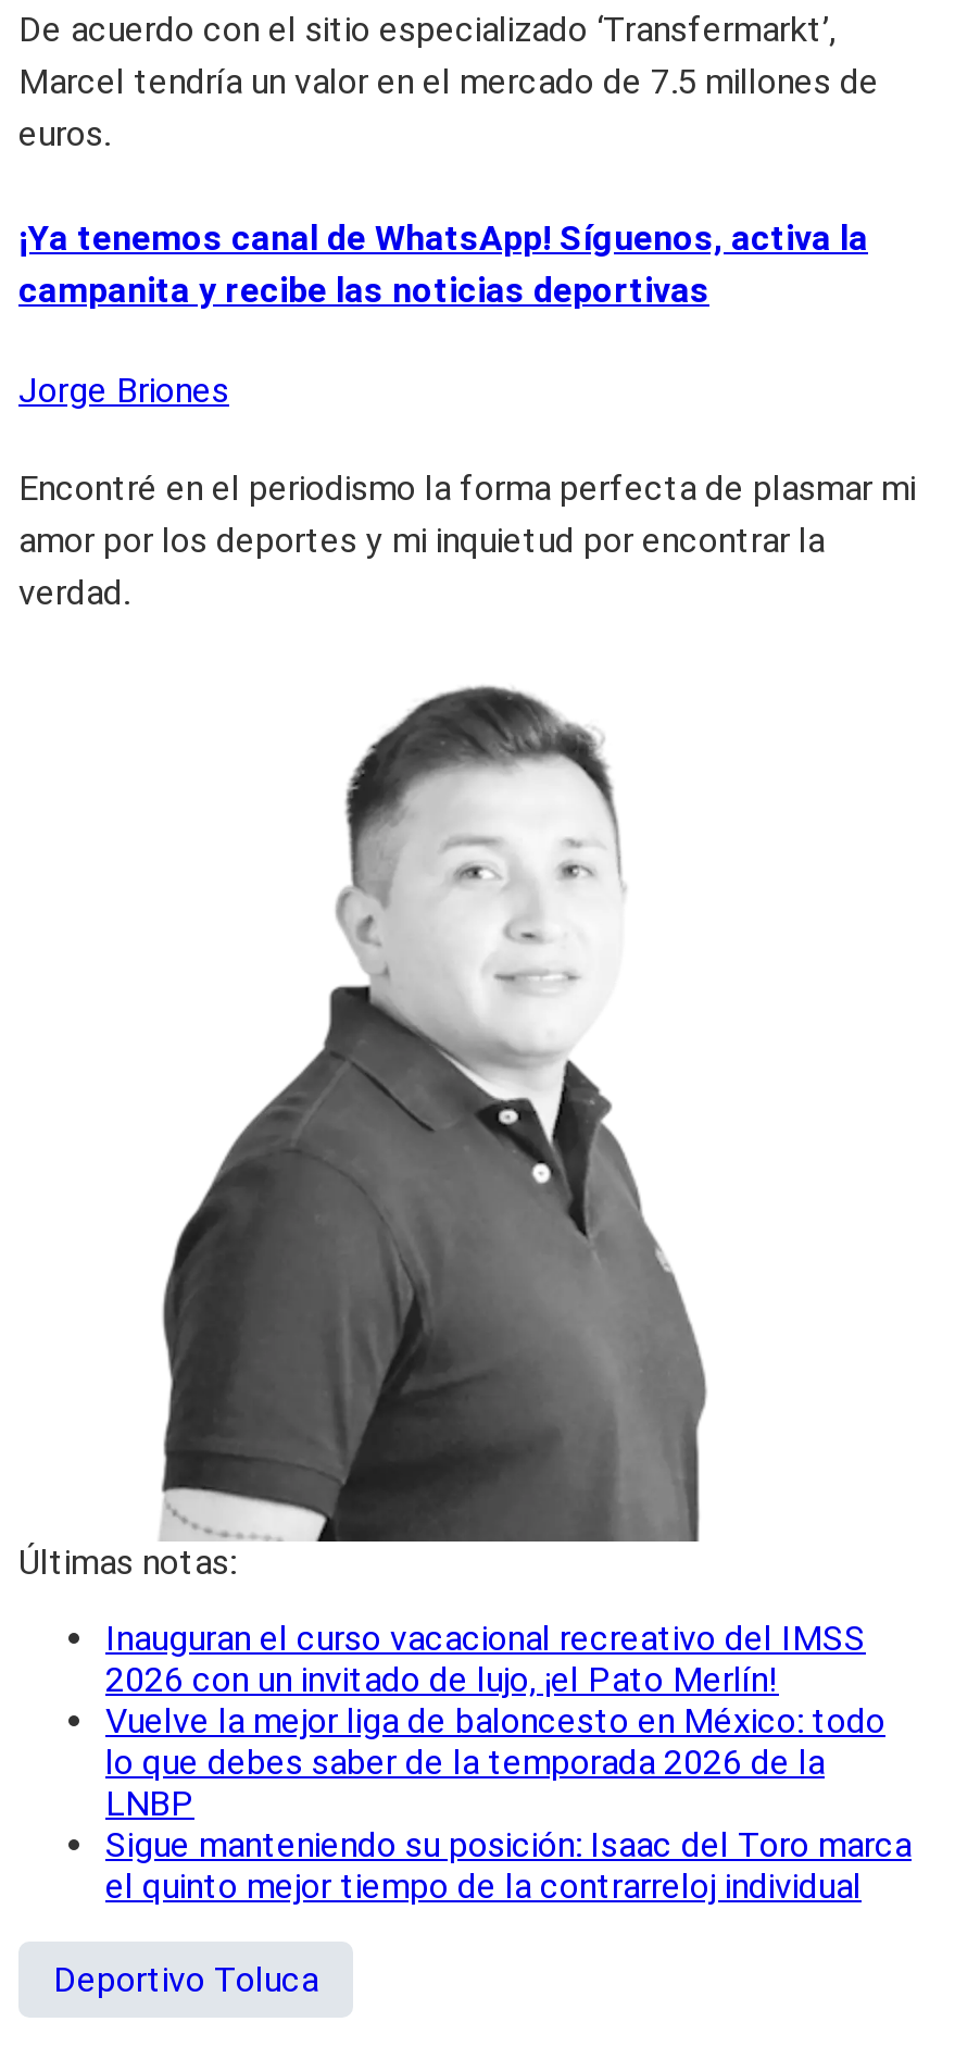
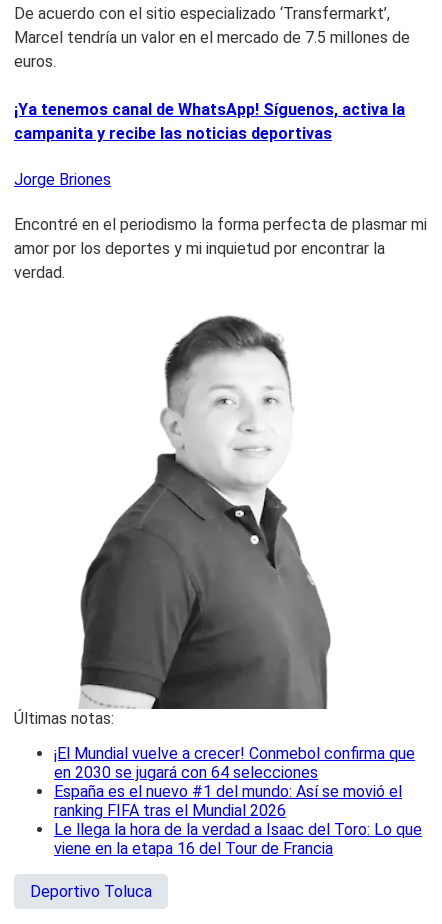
[105,1617,912,1907] Inauguran el curso vacacional recreativo del IMSS | 2026 con un invitado de lujo, ¡el Pato Merlín! | Vuelve la mejor liga de baloncesto en México: todo | lo que debes saber de la temporada 2026 de la | LNBP | Sigue manteniendo su posición: Isaac del Toro marca | el quinto mejor tiempo de la contrarreloj individual -> [54,744,422,858] ¡El Mundial vuelve a crecer! Conmebol confirma que | en 2030 se jugará con 64 selecciones | España es el nuevo #1 del mundo: Así se movió el | ranking FIFA tras el Mundial 2026 | Le llega la hora de la verdad a Isaac del Toro: Lo que | viene en la etapa 16 del Tour de Francia

